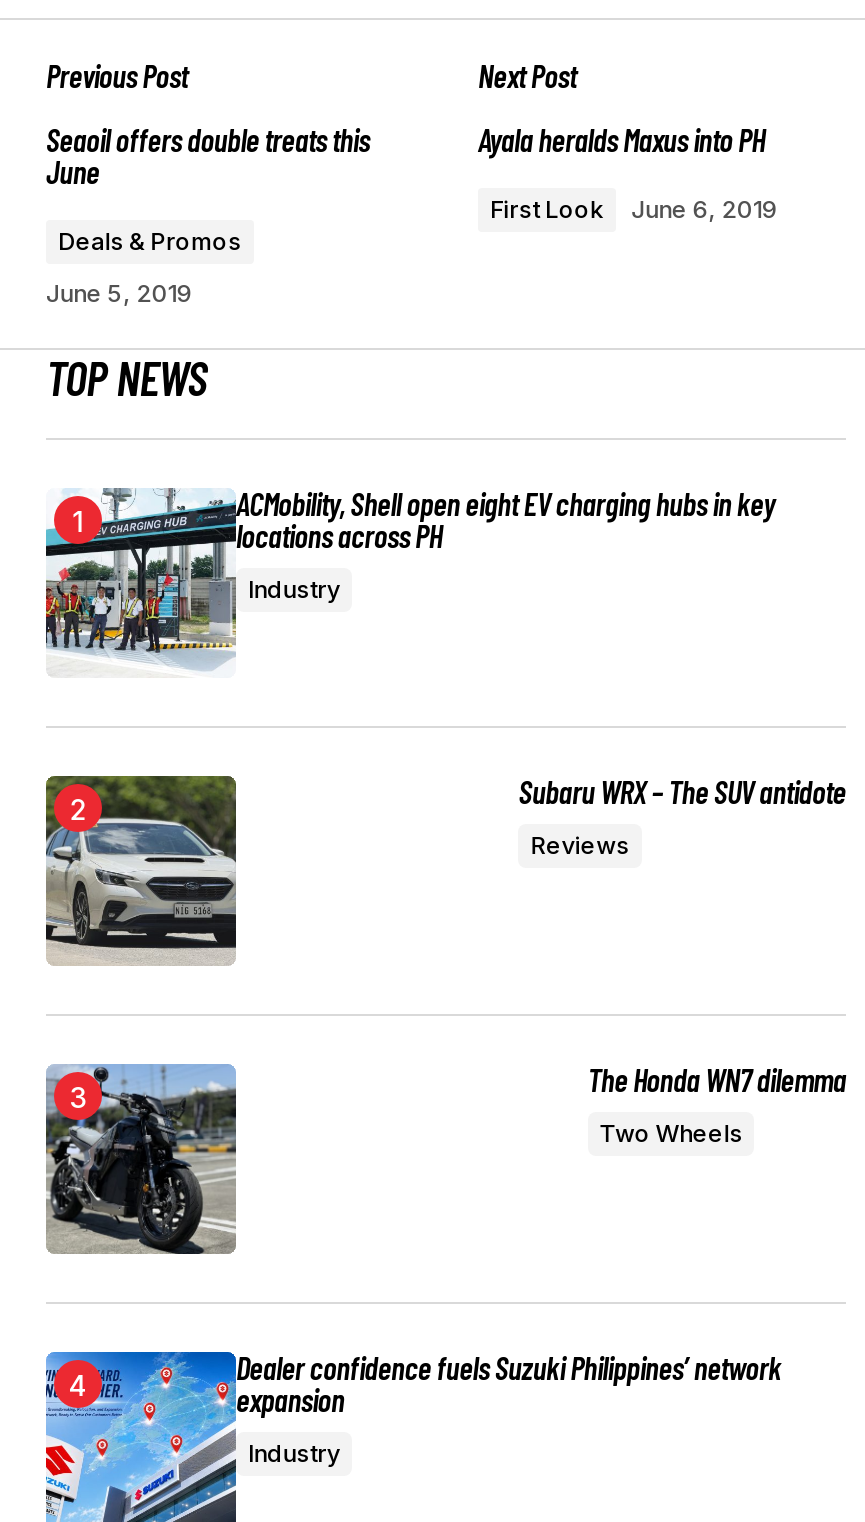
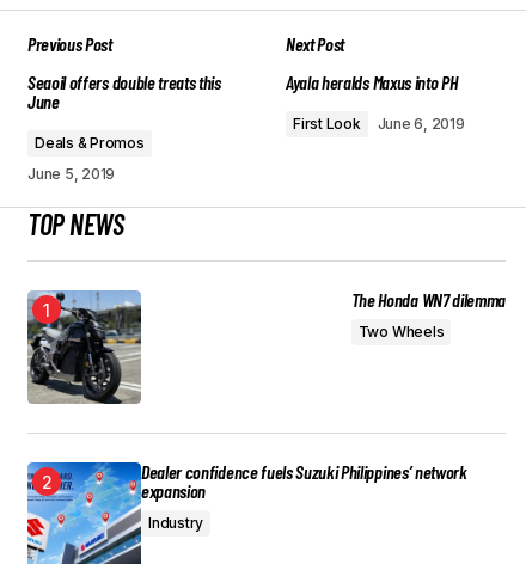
[44,484,775,672] [image] | ACMobility, Shell open eight EV charging hubs in key | locations across PH | Industry -> none
[44,774,238,966] [image] -> none
[519,772,846,860] Subaru WRX – The SUV antidote | Reviews -> none

